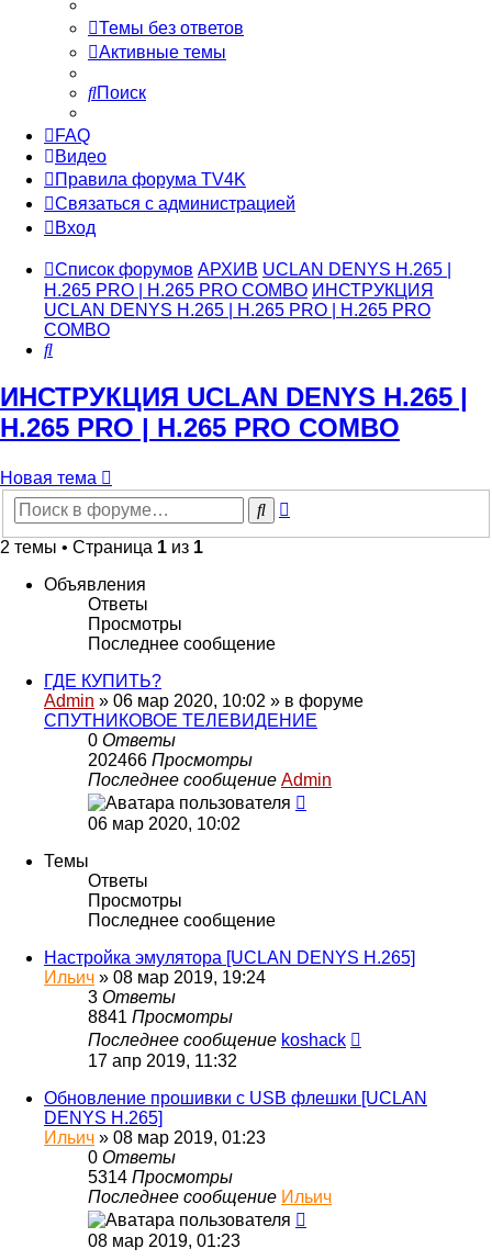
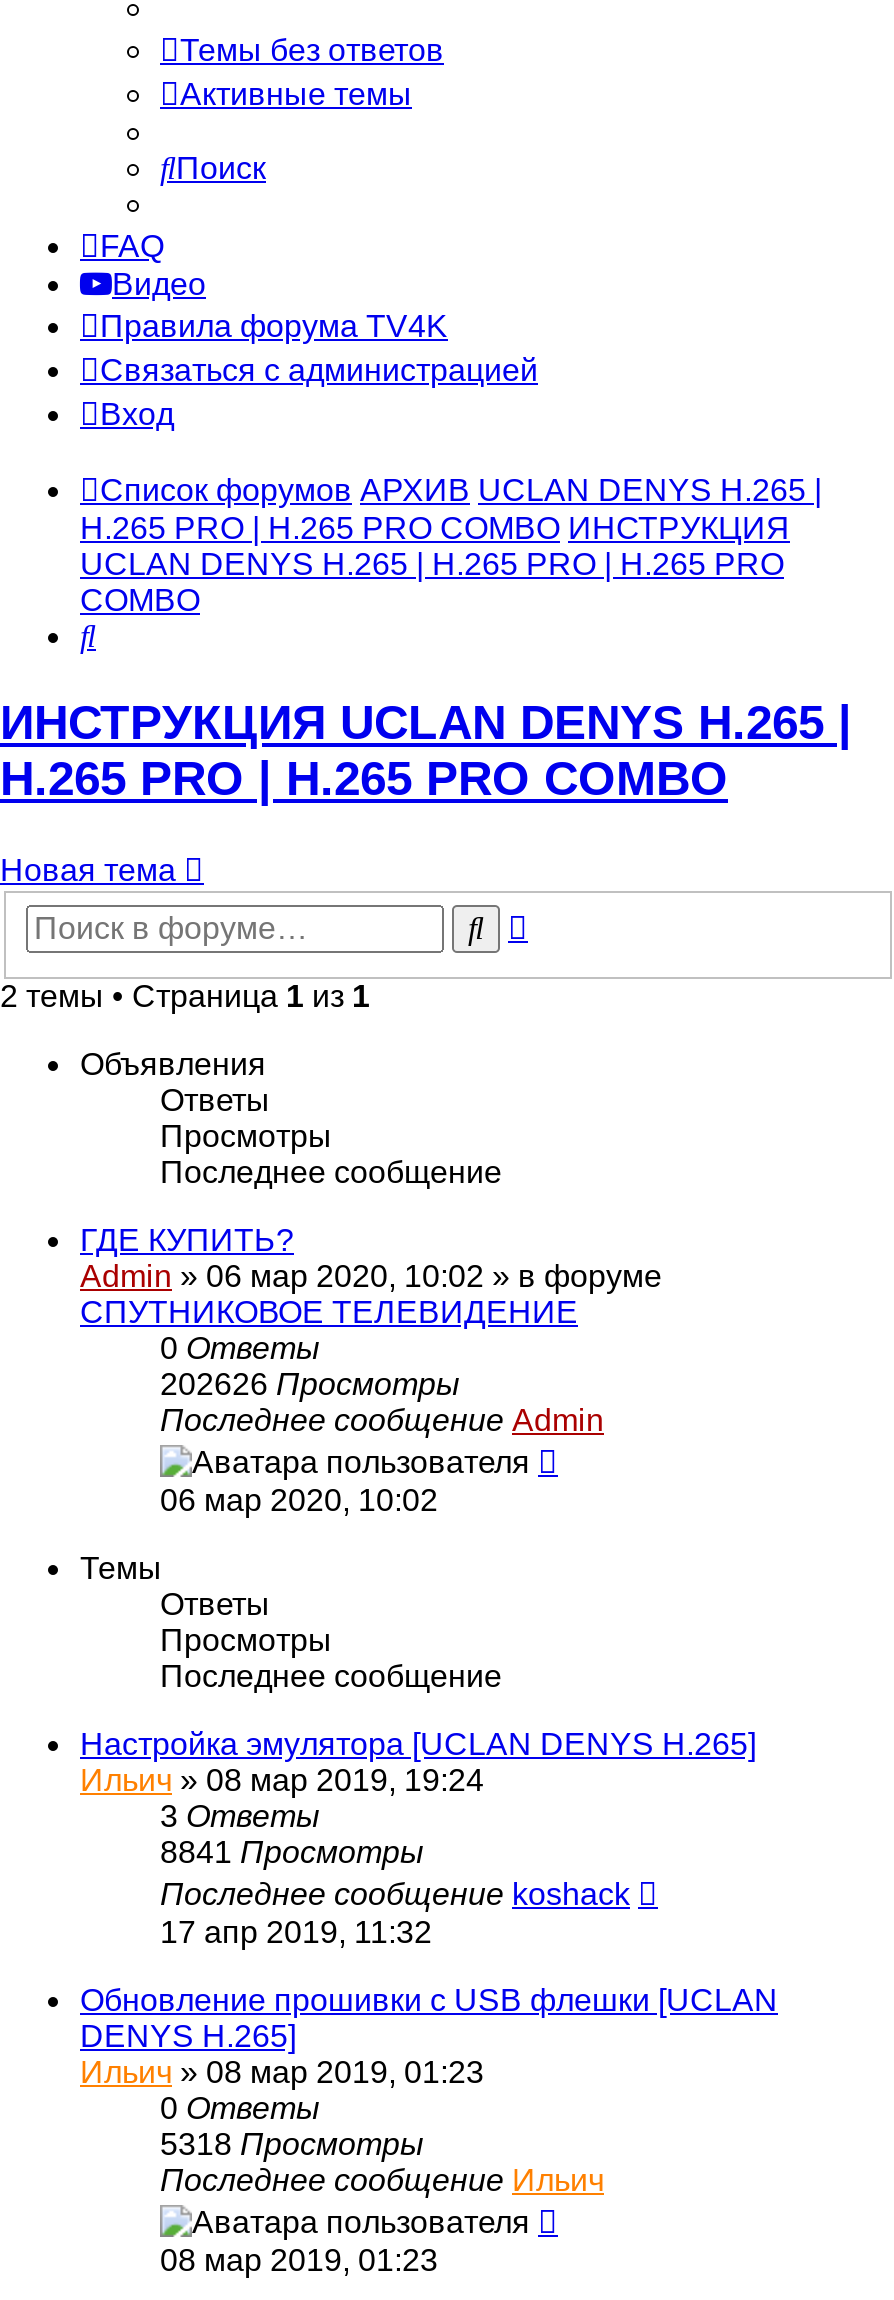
[88,751,253,769] 202466 Просмотры -> [160,1367,460,1401] 202626 Просмотры
[88,1168,233,1186] 5314 Просмотры -> [160,2127,424,2161] 5318 Просмотры

